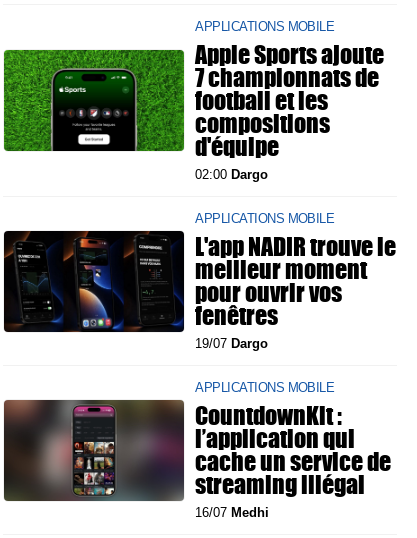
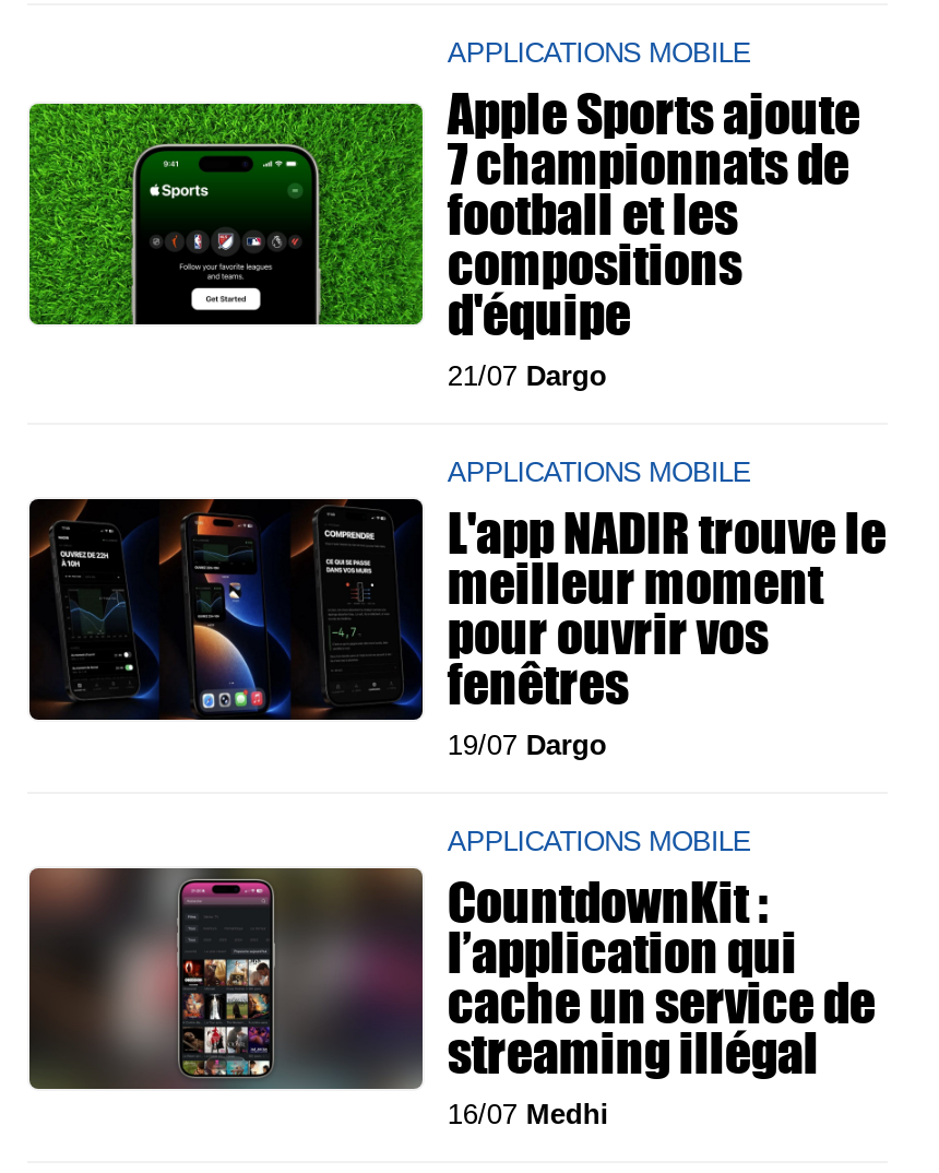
[195,167,268,182] 02:00 Dargo -> [447,360,607,393] 21/07 Dargo

